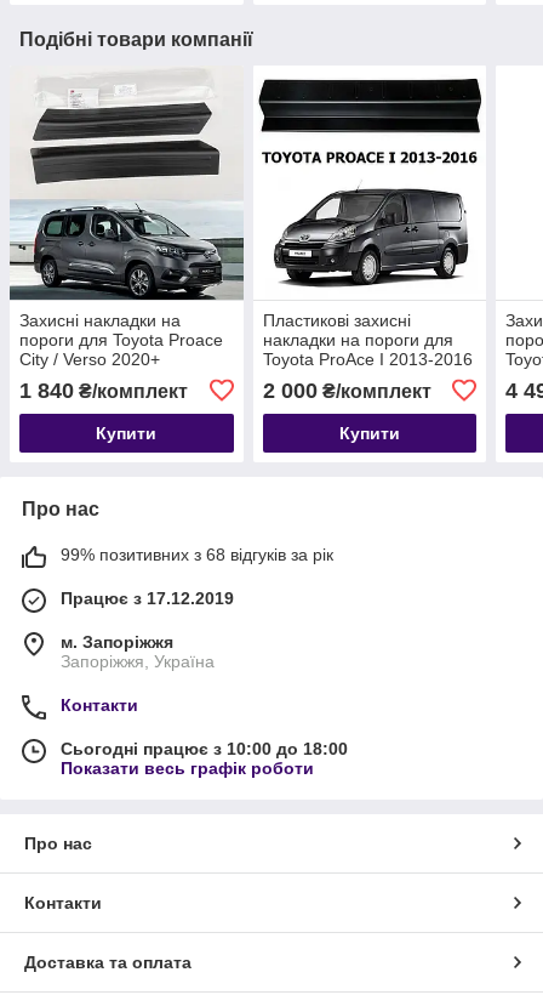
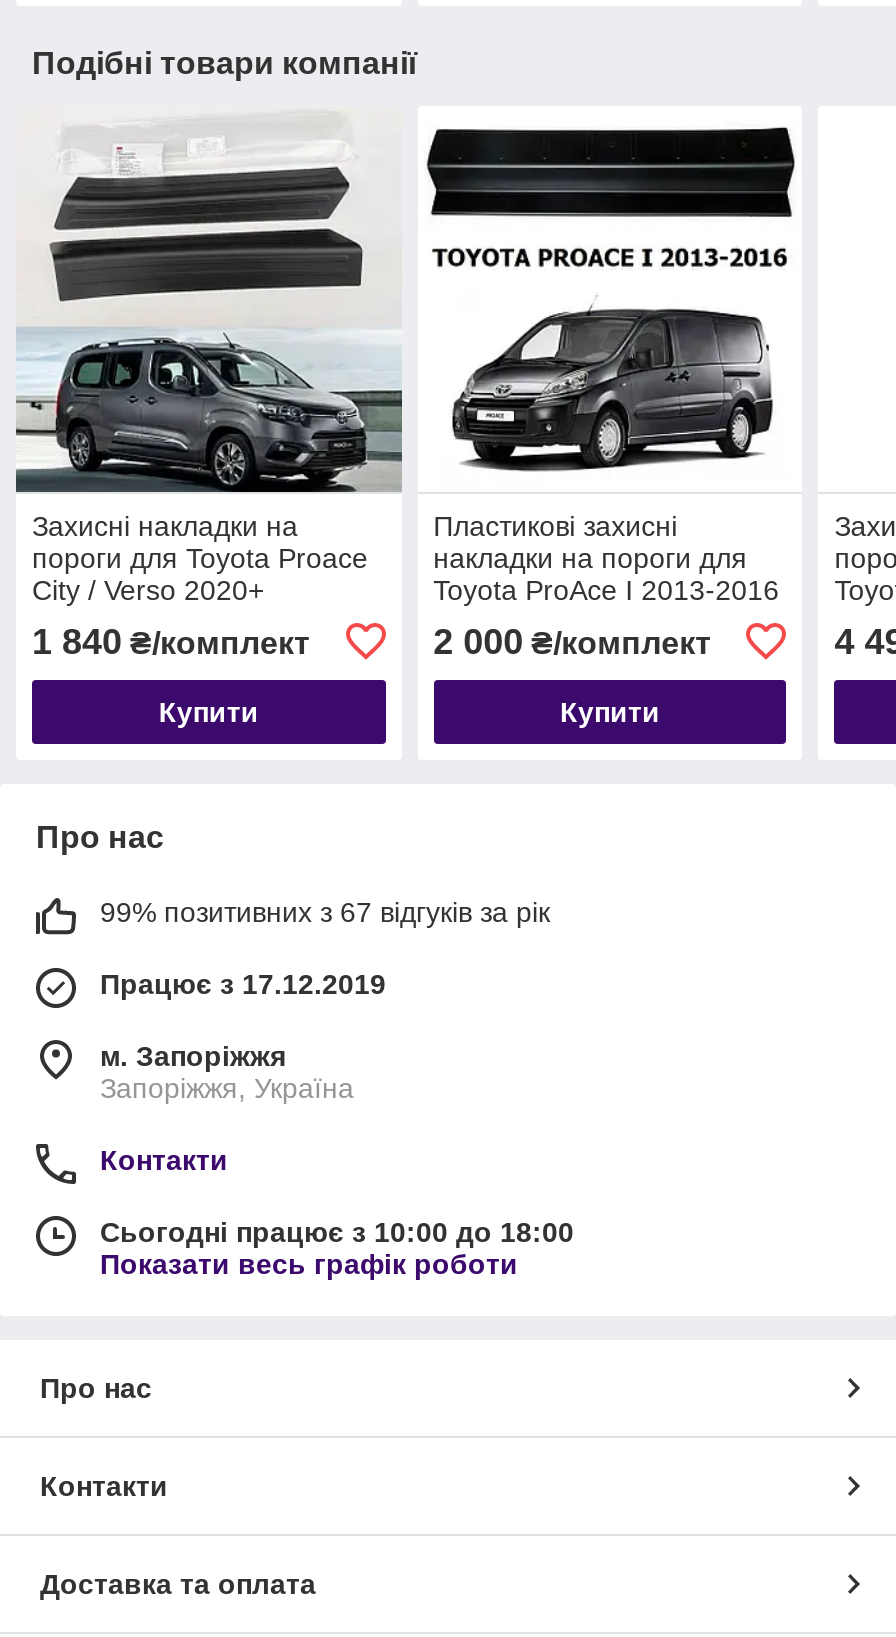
[61,545,333,564] 99% позитивних з 68 відгуків за рік -> [100,896,550,928] 99% позитивних з 67 відгуків за рік

